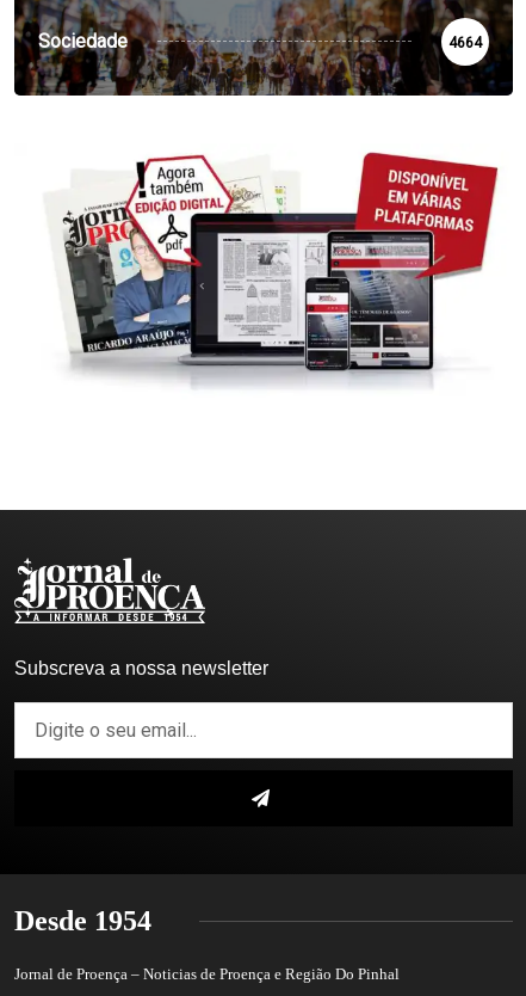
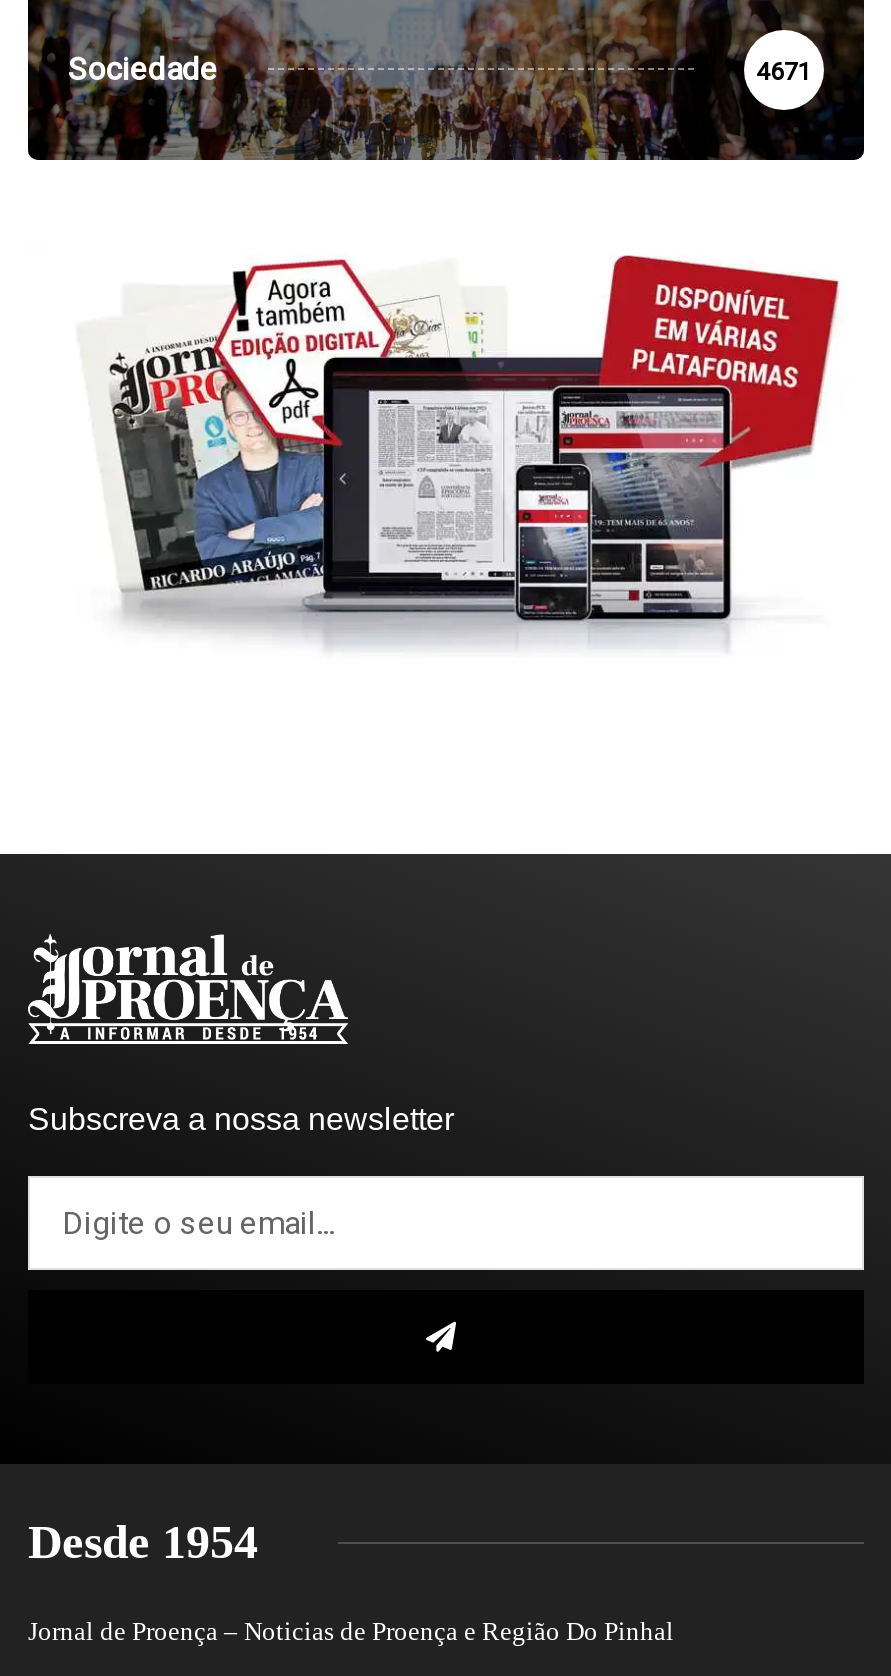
[448,34,482,51] 4664 -> [756,57,812,85] 4671

